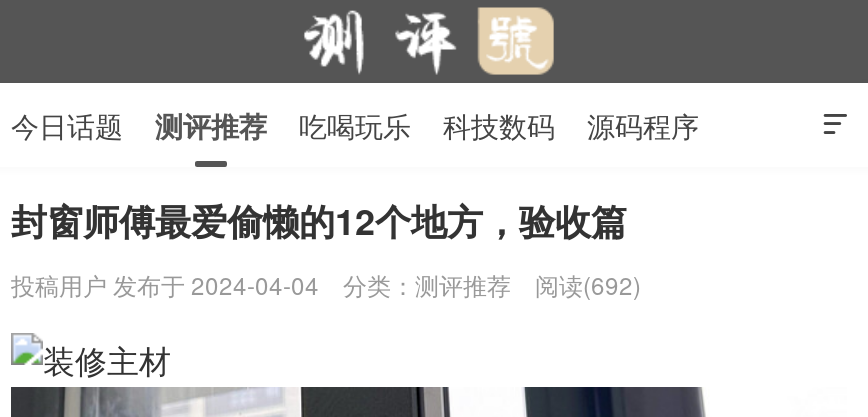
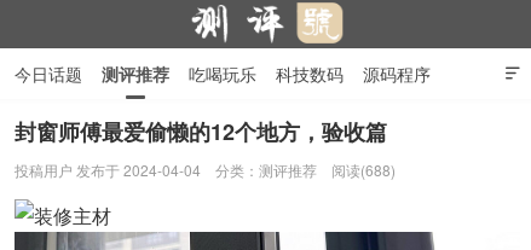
[11,267,641,301] 投稿用户发布于 2024-04-04 分类：测评推荐 阅读(692) -> [15,159,396,180] 投稿用户发布于 2024-04-04 分类：测评推荐 阅读(688)

